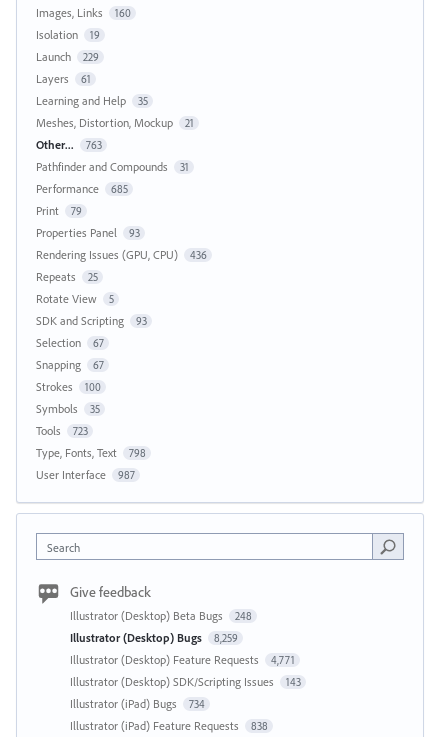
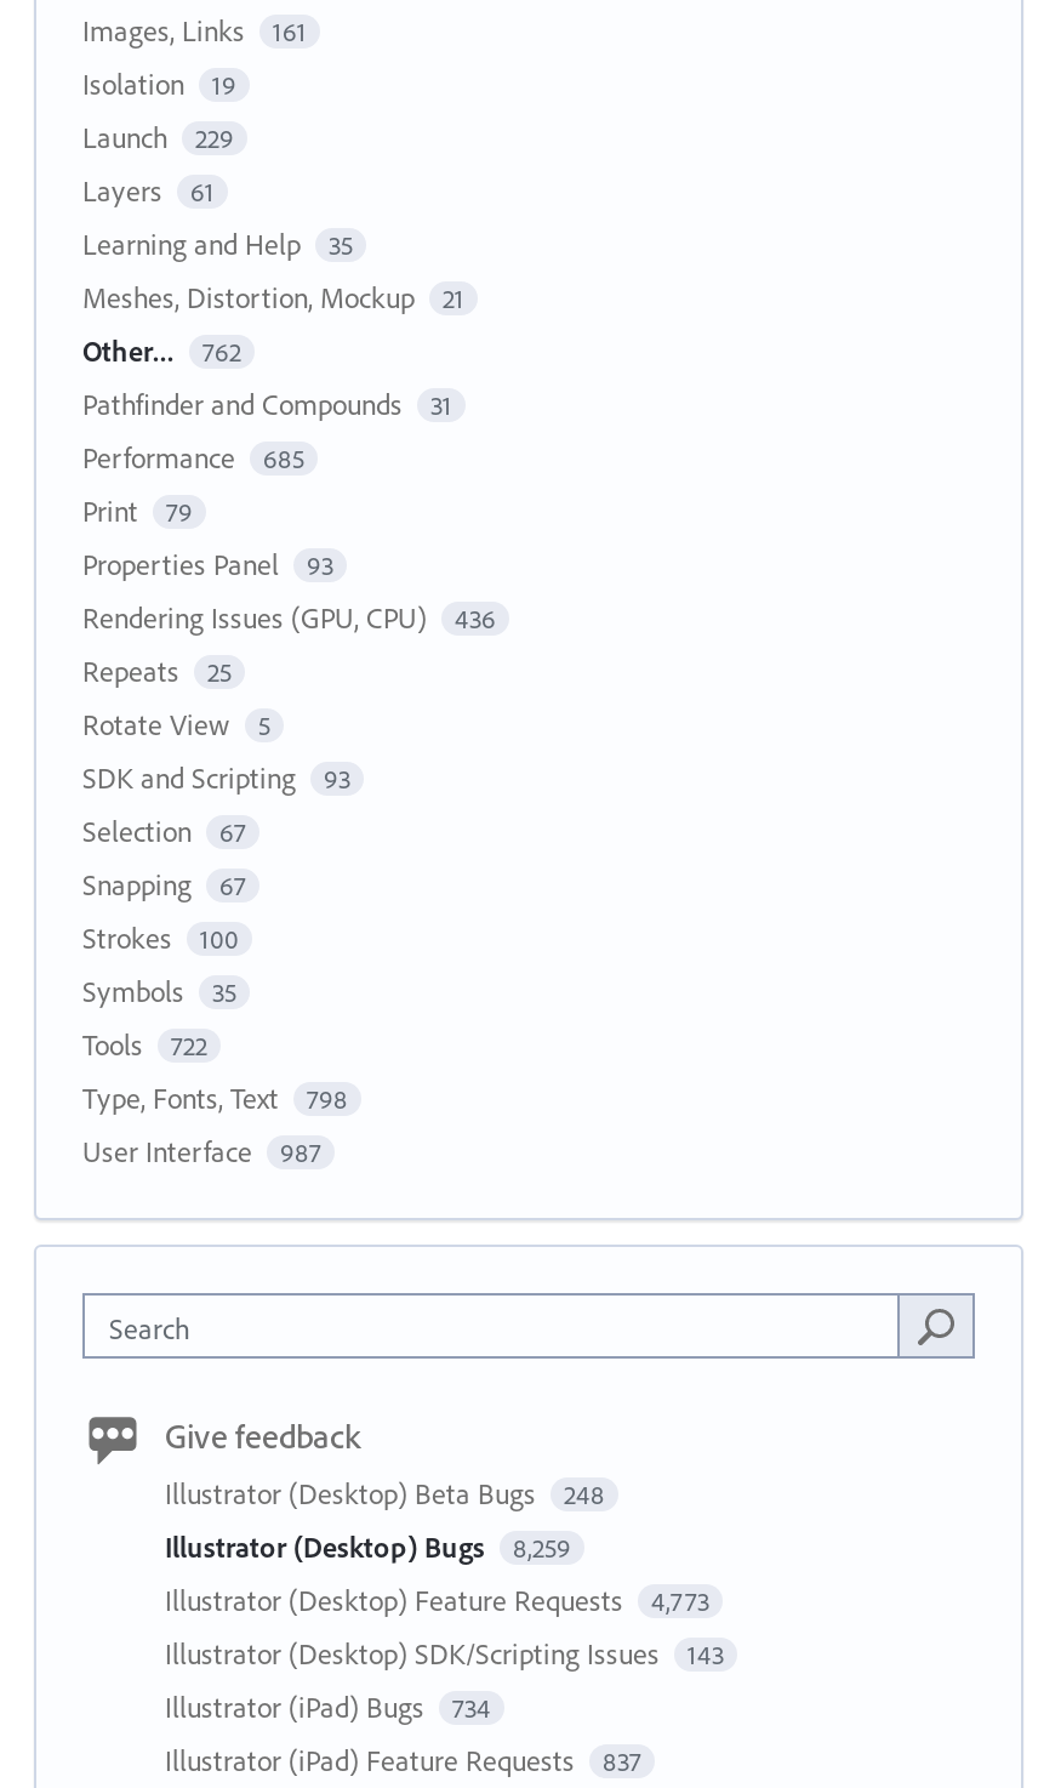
[36,5,130,20] Images, Links 160 -> [82,12,307,49] Images, Links 161
[36,137,101,152] Other... 763 -> [82,332,241,369] Other... 762
[36,423,87,438] Tools 723 -> [82,1026,207,1063] Tools 722
[70,652,294,667] Illustrator (Desktop) Feature Requests 4,771 -> [165,1582,709,1618] Illustrator (Desktop) Feature Requests 4,773
[70,718,267,733] Illustrator (iPad) Feature Requests 838 -> [165,1742,641,1778] Illustrator (iPad) Feature Requests 837

